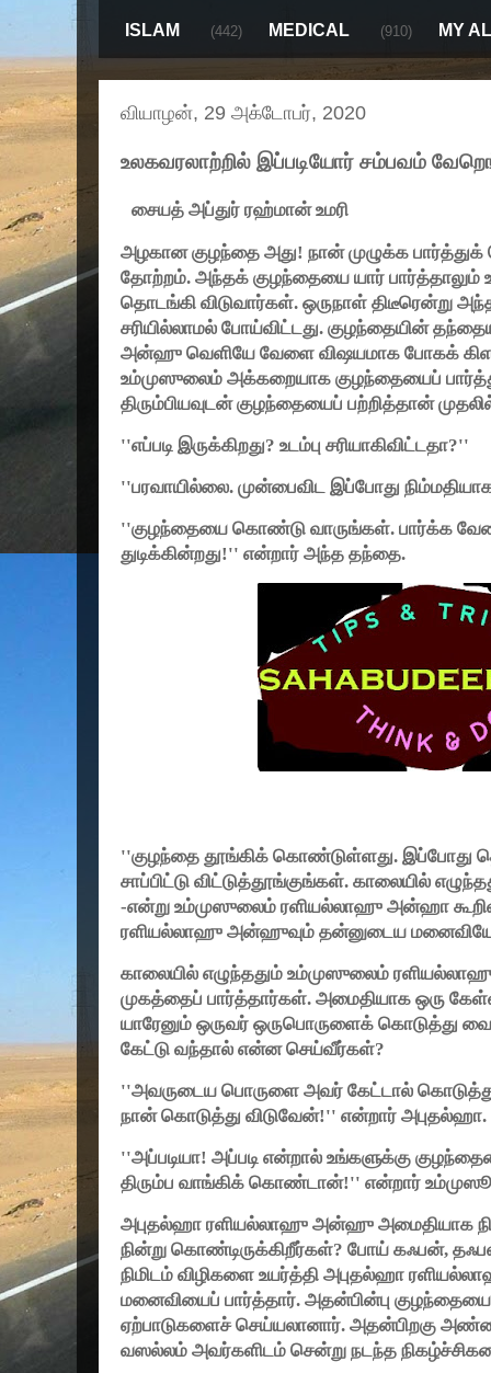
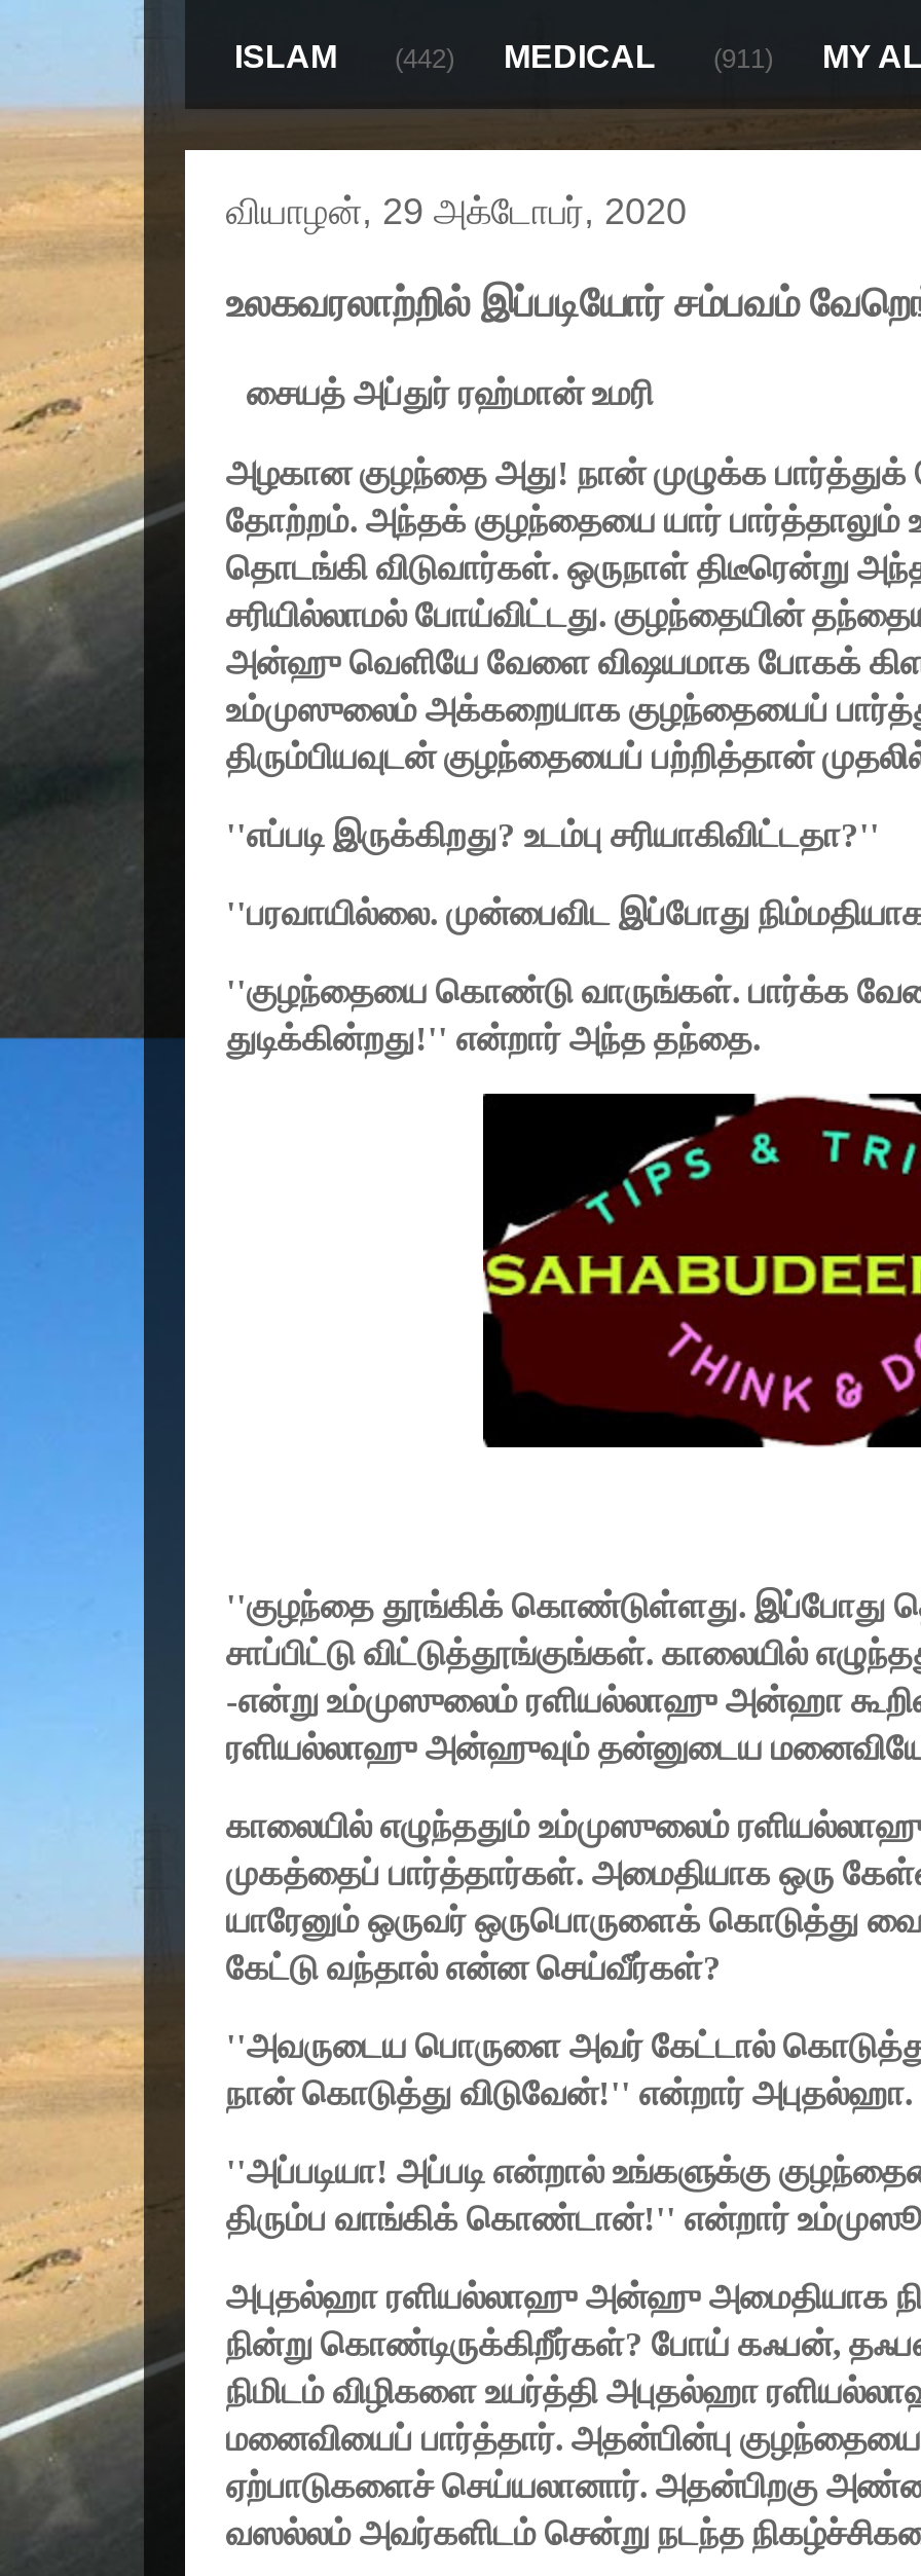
[380,23,412,40] (910) -> [713,44,773,75] (911)

